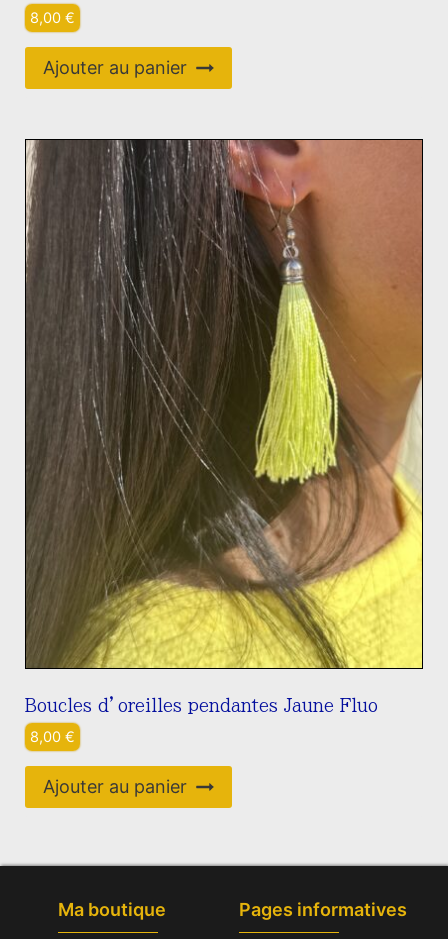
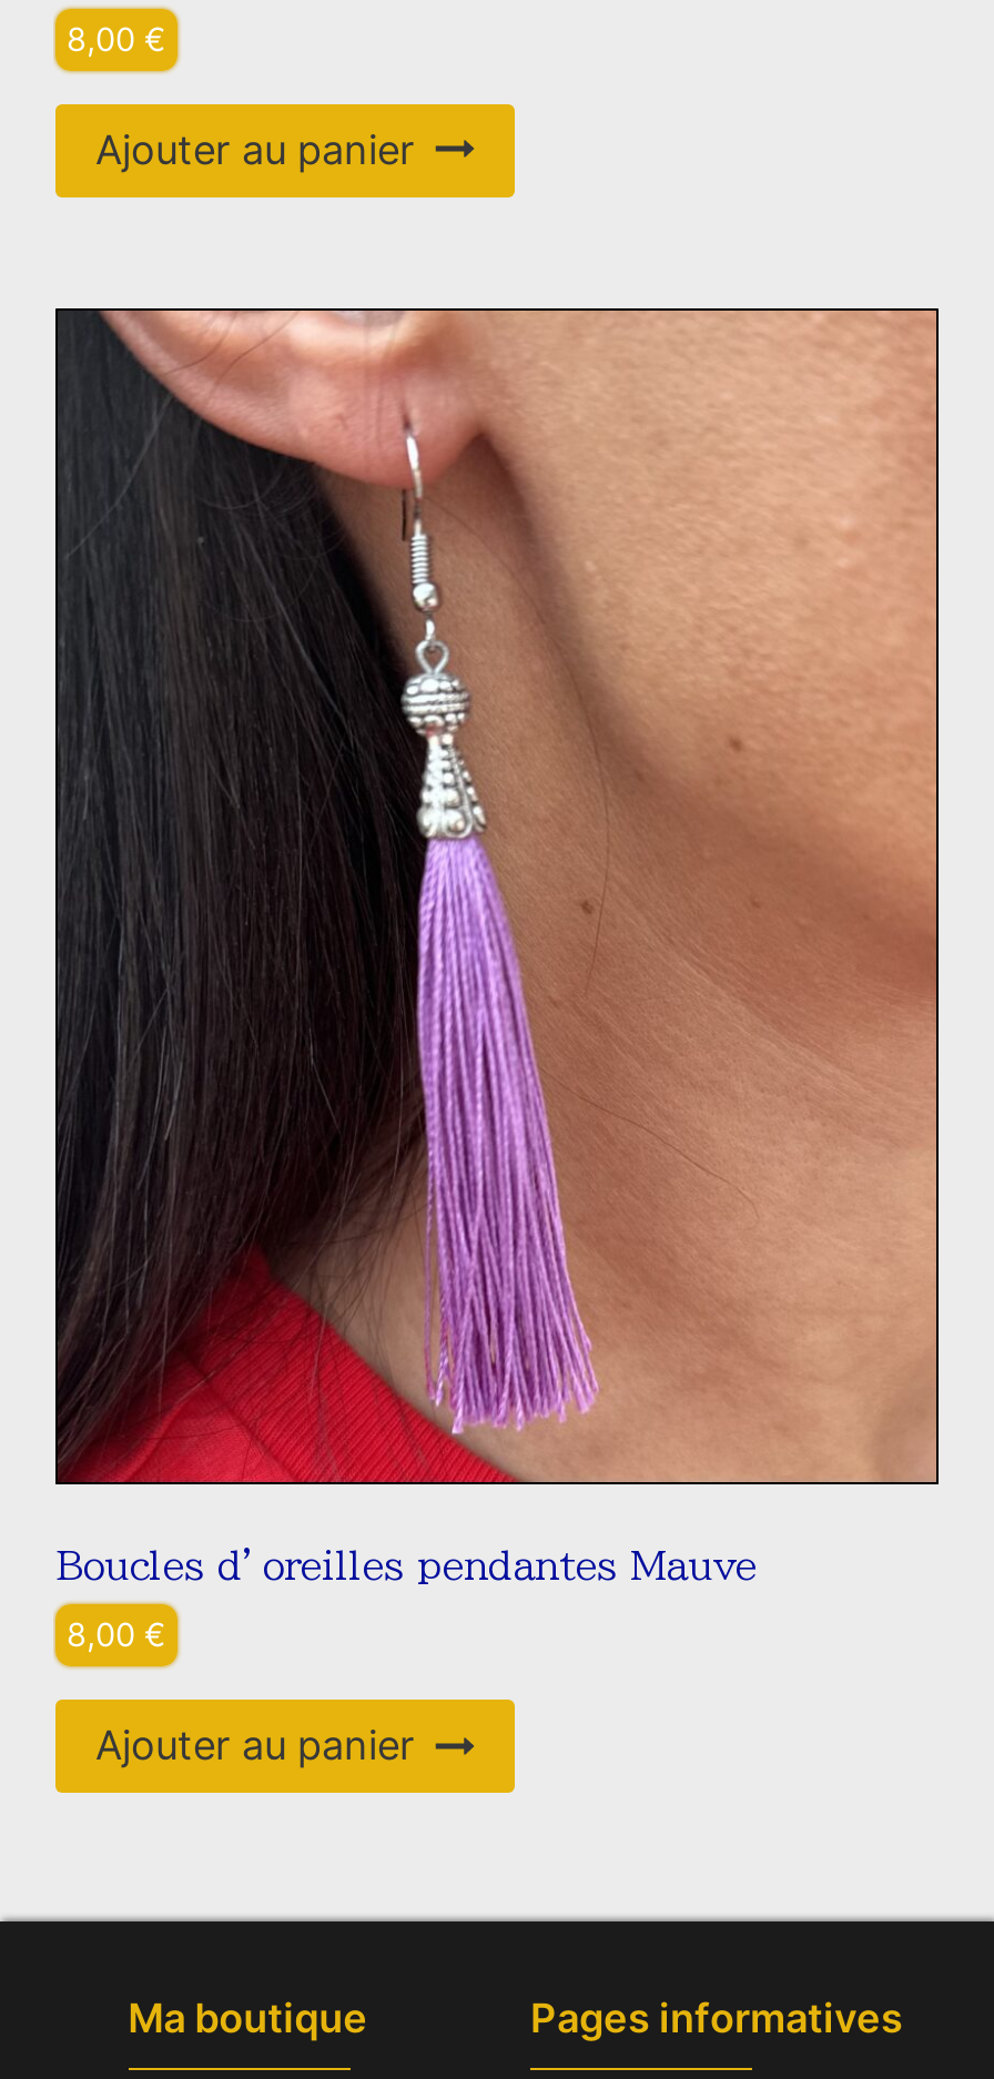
[25,139,423,714] [image] | Boucles d’oreilles pendantes Jaune Fluo -> [55,305,939,1584] [image] | Boucles d’oreilles pendantes Mauve

